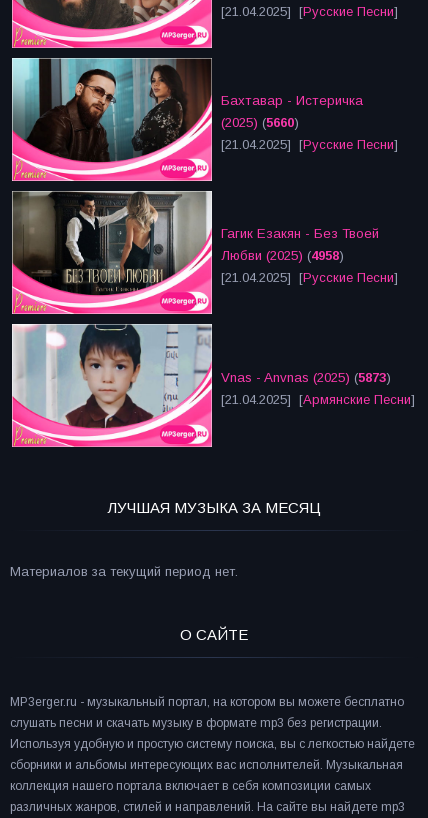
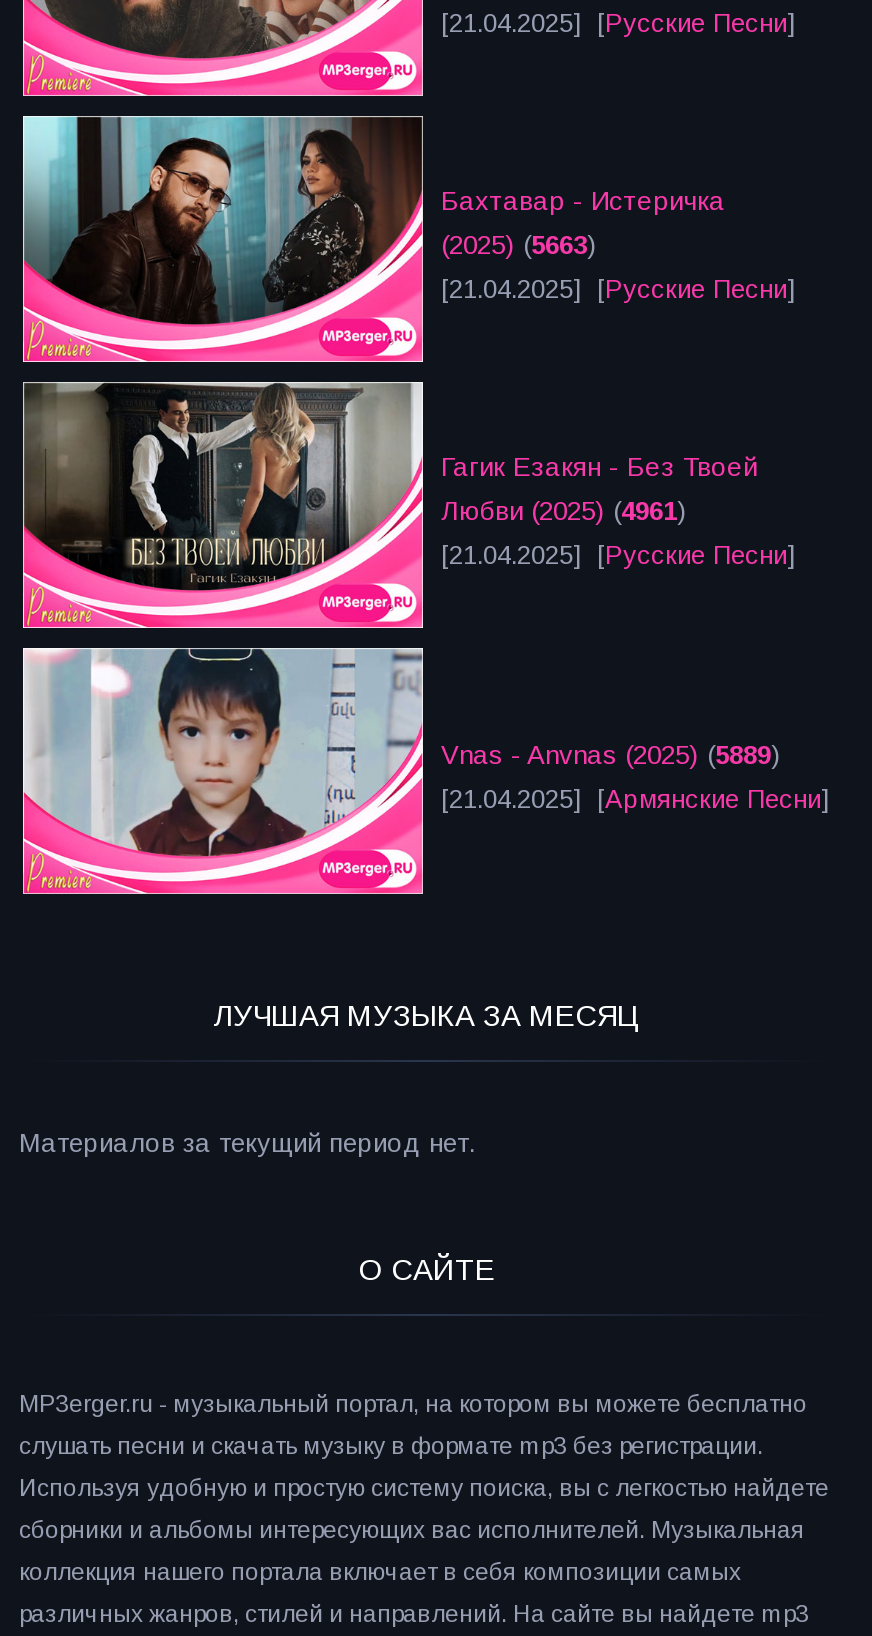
[221,115,299,130] (2025) (5660) -> [441,231,597,261] (2025) (5663)
[221,248,344,263] Любви (2025) (4958) -> [441,497,687,527] Любви (2025) (4961)
[221,370,391,385] Vnas - Anvnas (2025) (5873) -> [441,741,781,771] Vnas - Anvnas (2025) (5889)

